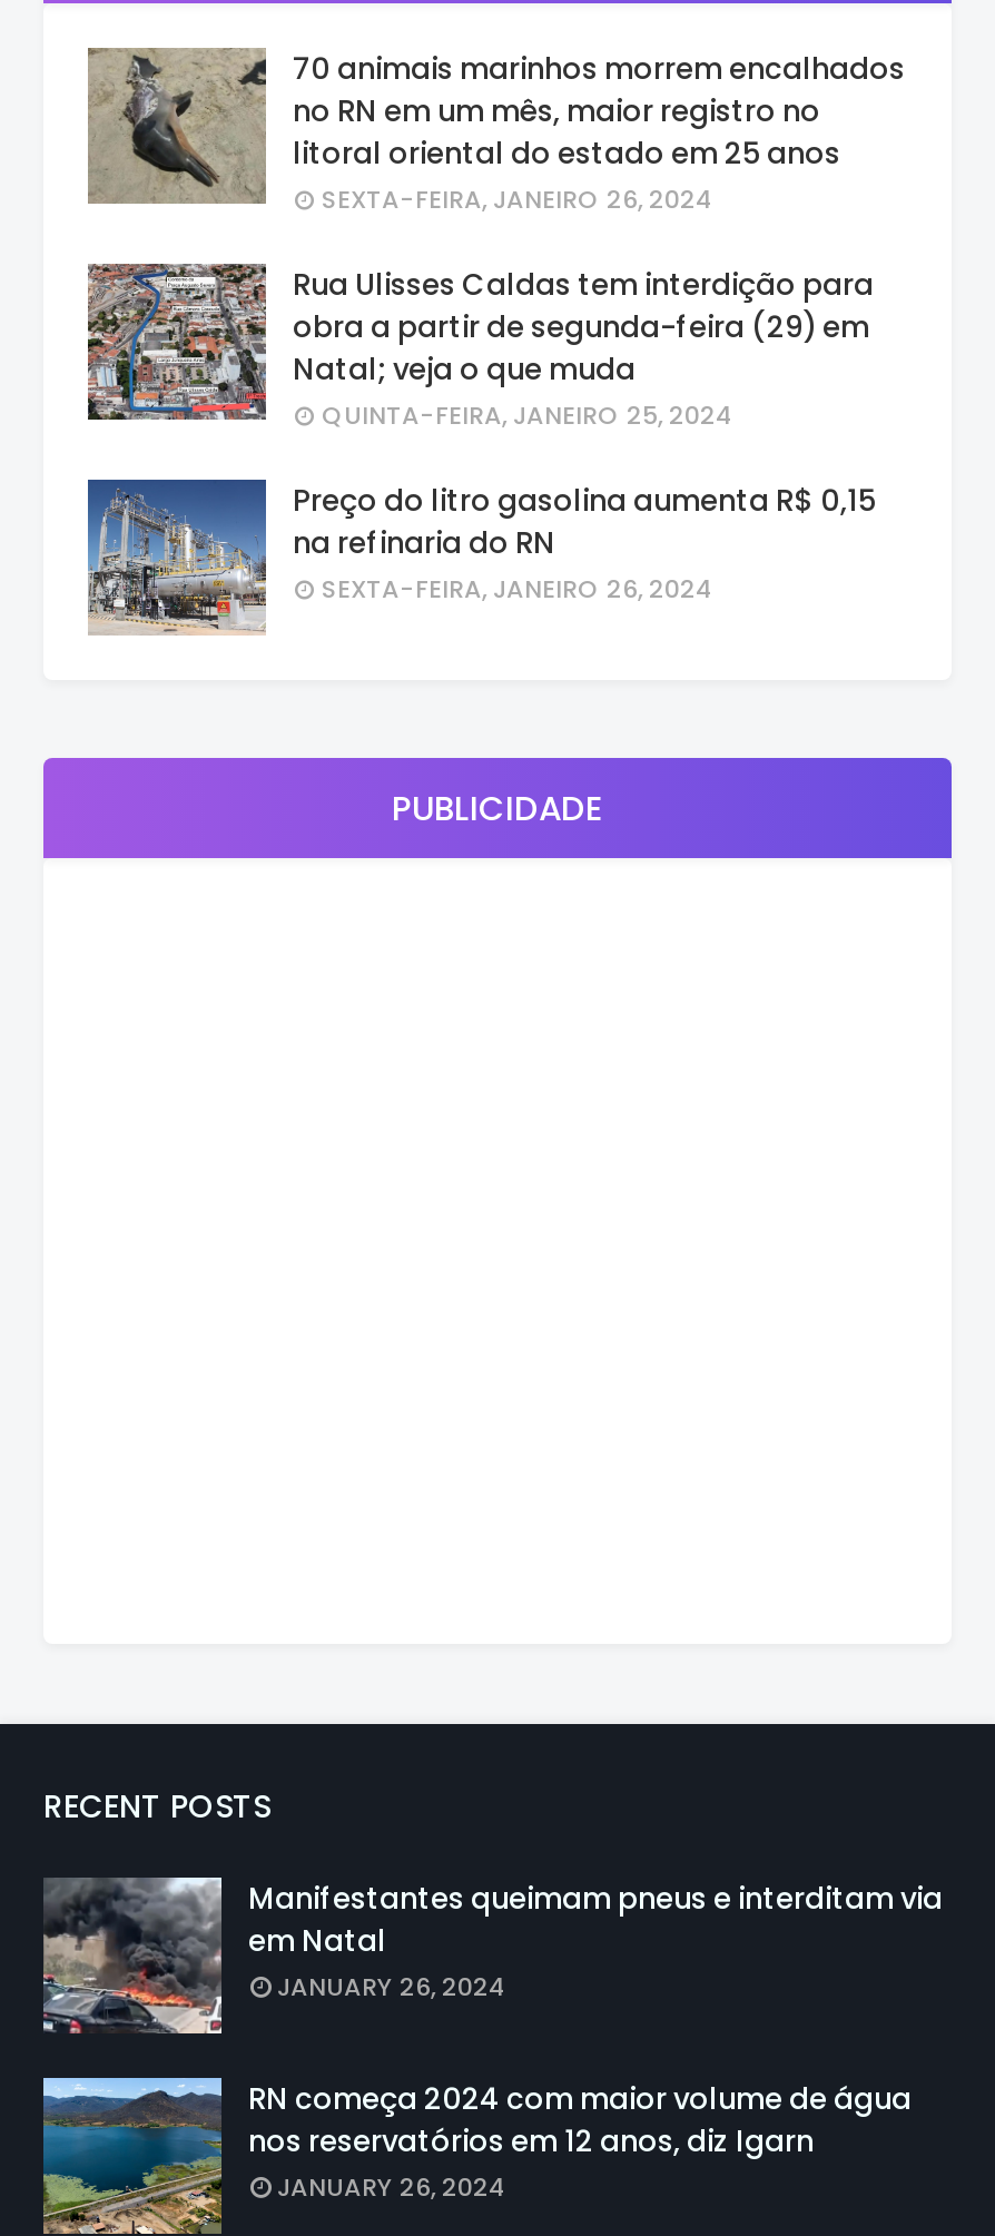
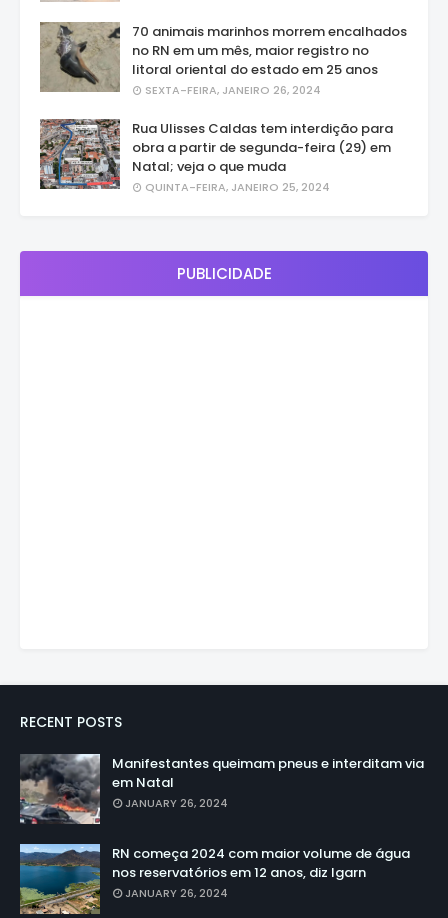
[86,477,876,636] [image] | Preço do litro gasolina aumenta R$ 0,15 | na refinaria do RN | SEXTA-FEIRA, JANEIRO 26, 2024 -> none

